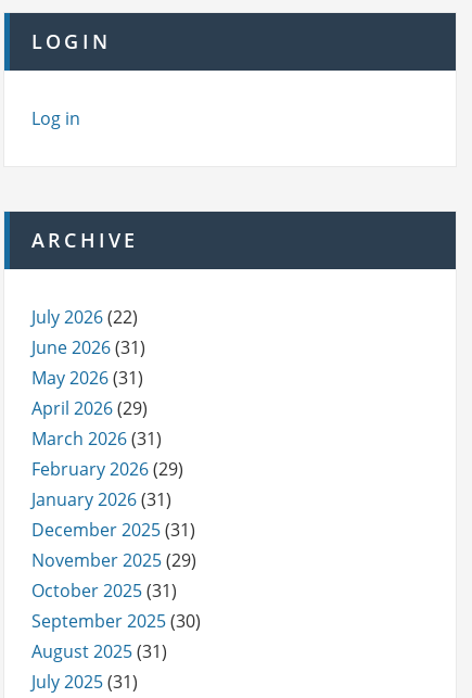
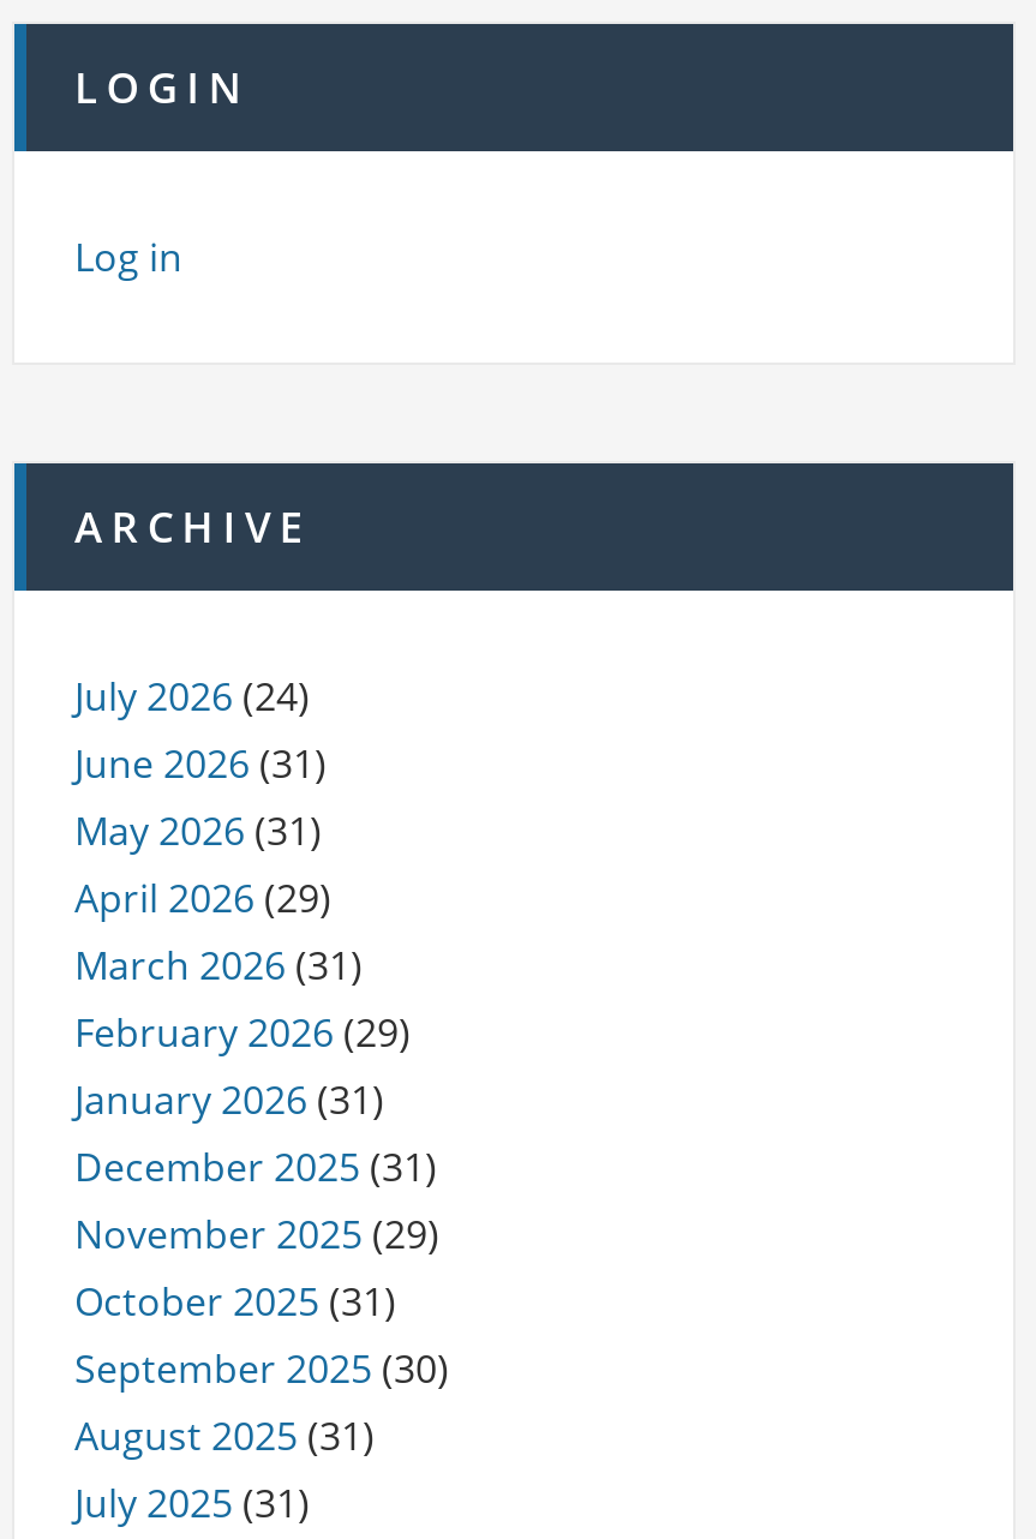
[31,305,138,329] July 2026 (22) -> [74,670,310,722] July 2026 (24)

